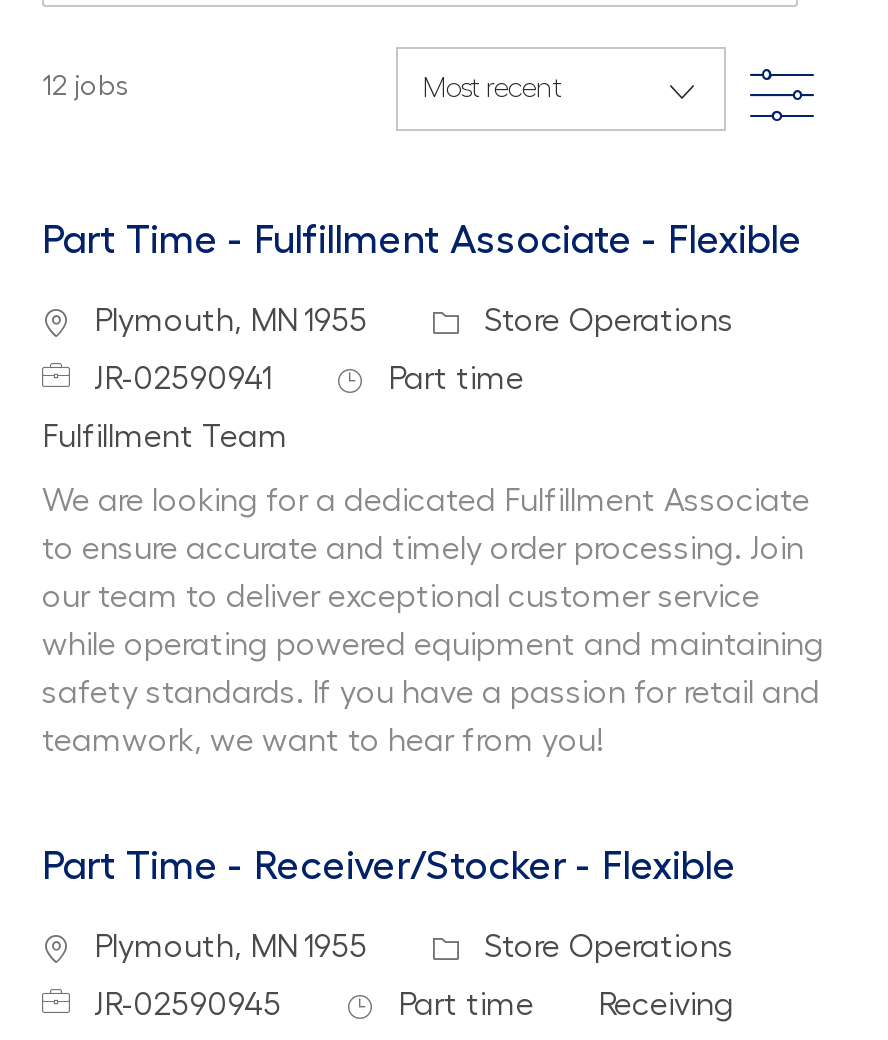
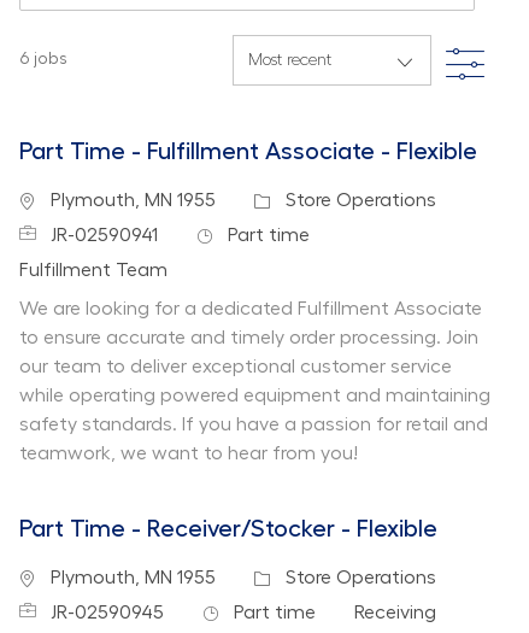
[42,73,130,101] 12 jobs -> [19,51,67,68] 6 jobs

